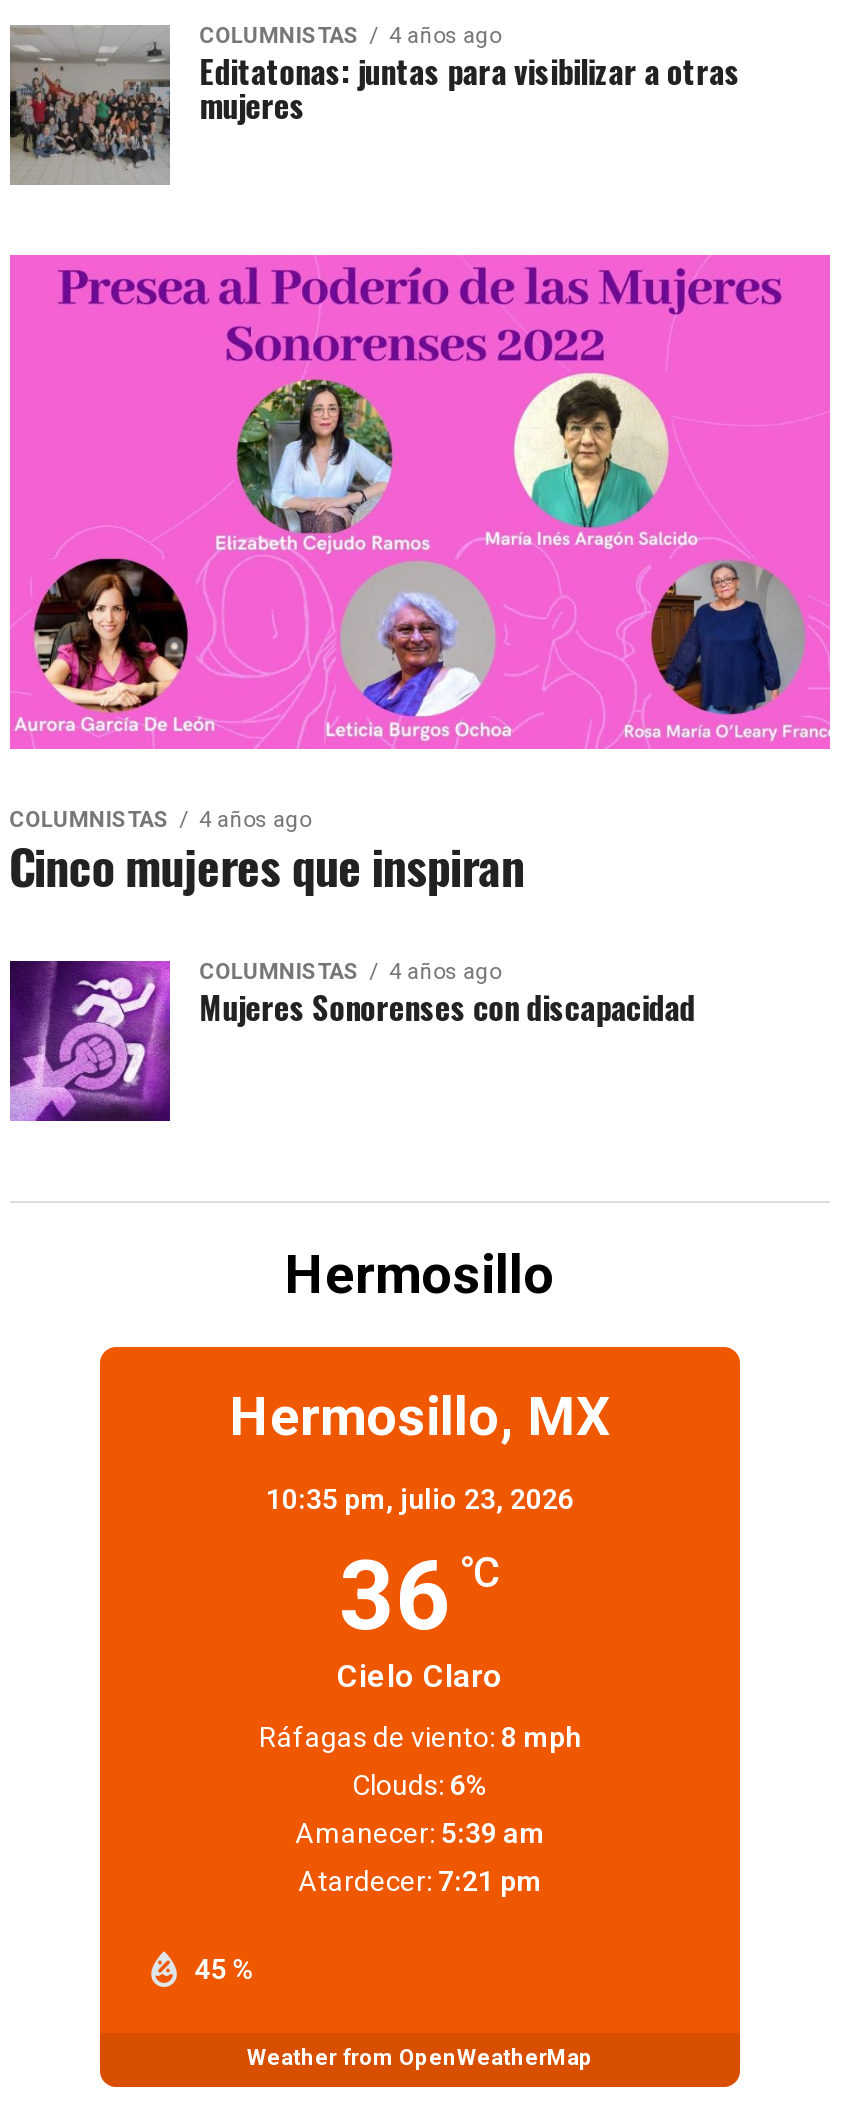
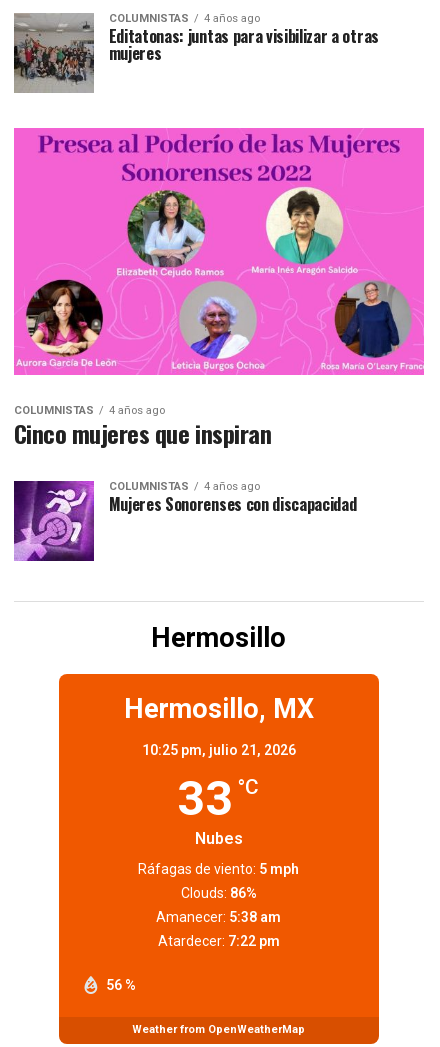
[266,1482,574,1694] 10:35 pm, julio 23, 2026 | 36 °C | Cielo Claro -> [142,742,296,848] 10:25 pm, julio 21, 2026 | 33 °C | Nubes
[259,1720,581,1752] Ráfagas de viento: 8 mph -> [138,861,299,877] Ráfagas de viento: 5 mph
[352,1768,488,1800] Clouds: 6% -> [181,885,257,901] Clouds: 86%
[295,1816,545,1848] Amanecer: 5:39 am -> [156,909,281,925] Amanecer: 5:38 am
[298,1864,542,1896] Atardecer: 7:21 pm -> [158,933,280,949] Atardecer: 7:22 pm
[195,1952,255,1984] 45 % -> [106,977,136,993] 56 %

